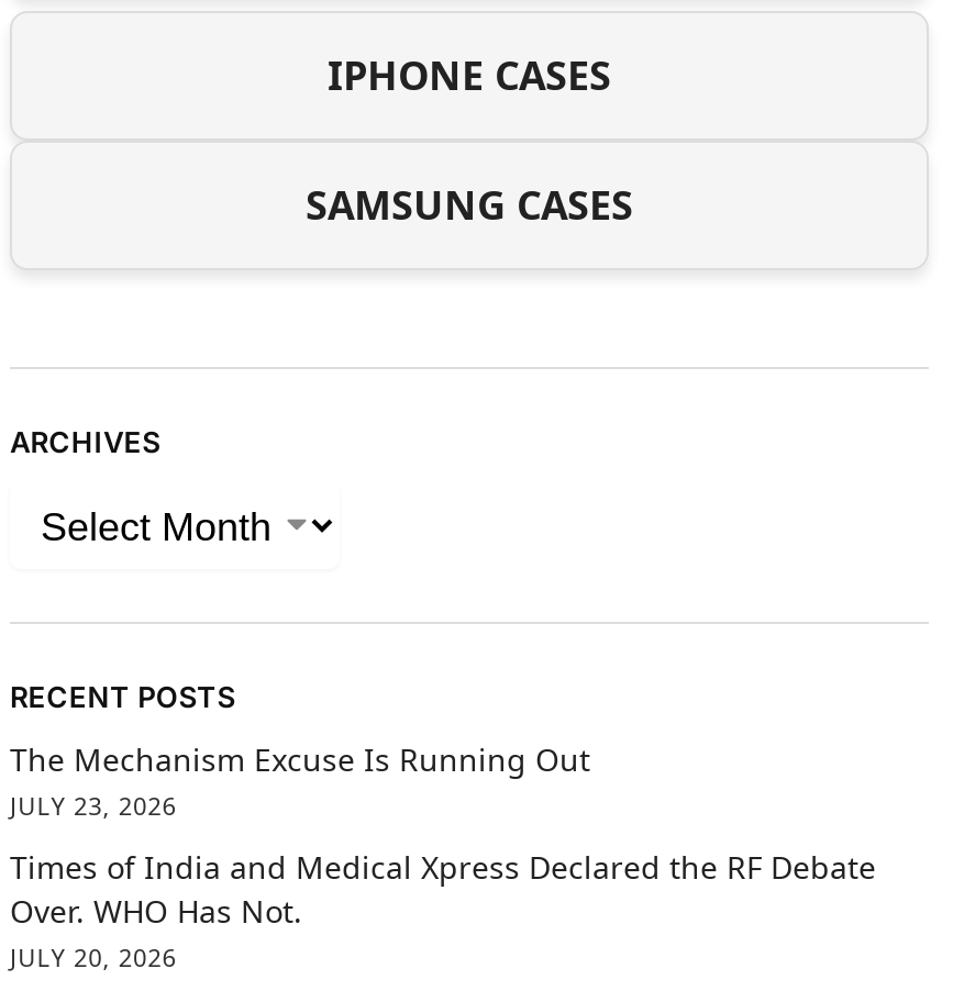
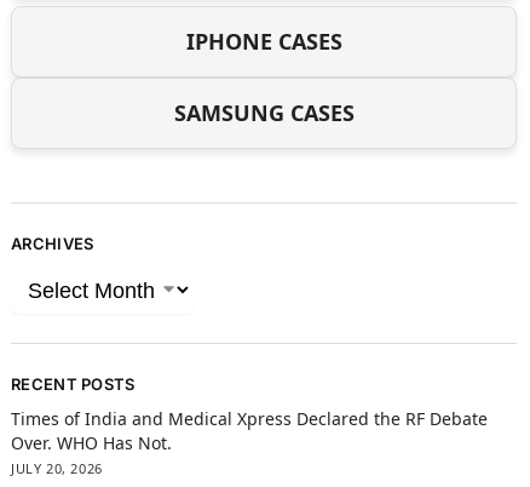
[10,737,590,821] The Mechanism Excuse Is Running Out | JULY 23, 2026 -> none

